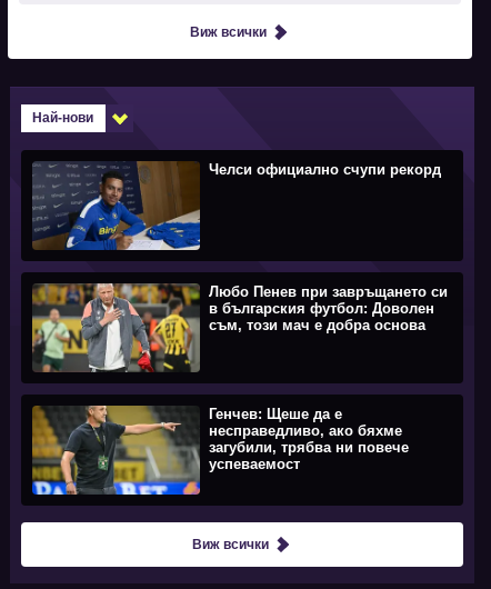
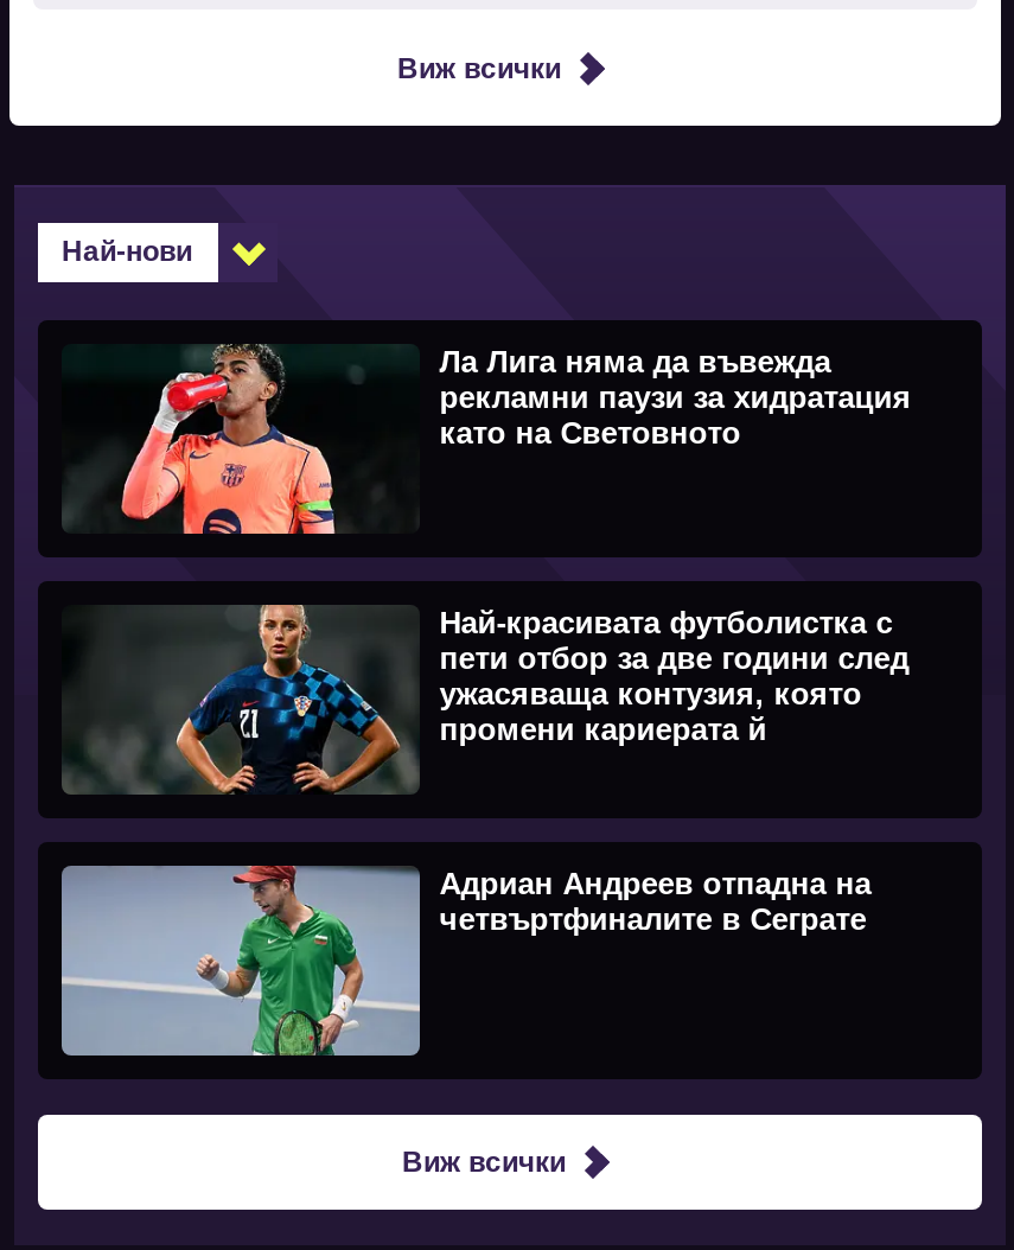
[31,160,441,251] [image] | Челси официално счупи рекорд -> [62,343,911,536] [image] | Ла Лига няма да въвежда | рекламни паузи за хидратация | като на Световното
[31,283,448,372] [image] | Любо Пенев при завръщането си | в българския футбол: Доволен | съм, този мач е добра основа -> [62,604,909,795] [image] | Най-красивата футболистка с | пети отбор за две години след | ужасяваща контузия, която | промени кариерата й
[31,405,409,496] [image] | Генчев: Щеше да е | несправедливо, ако бяхме | загубили, трябва ни повече | успеваемост -> [59,863,871,1058] [image] | Адриан Андреев отпадна на | четвъртфиналите в Сеграте

